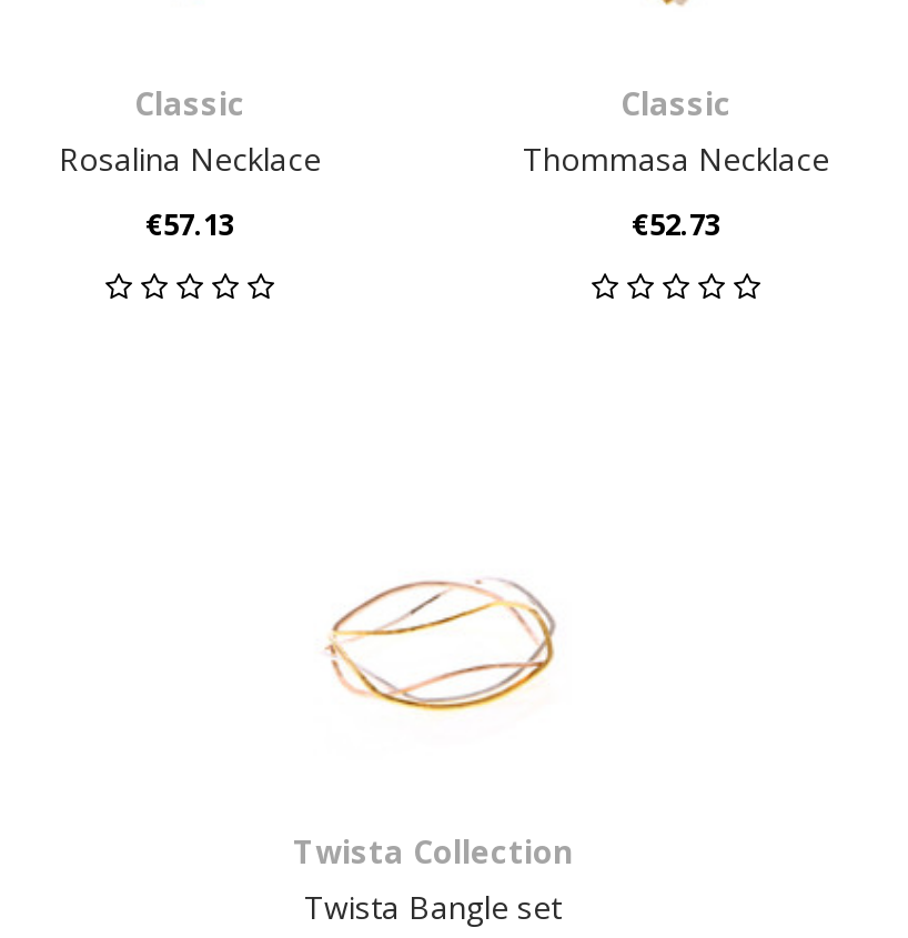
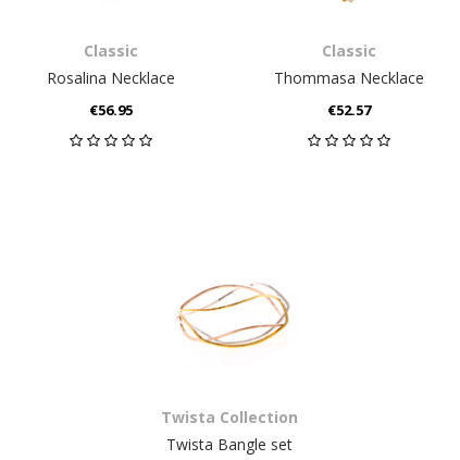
[145,204,234,244] €57.13 -> [89,100,132,120] €56.95
[632,204,720,244] €52.73 -> [327,100,370,120] €52.57

